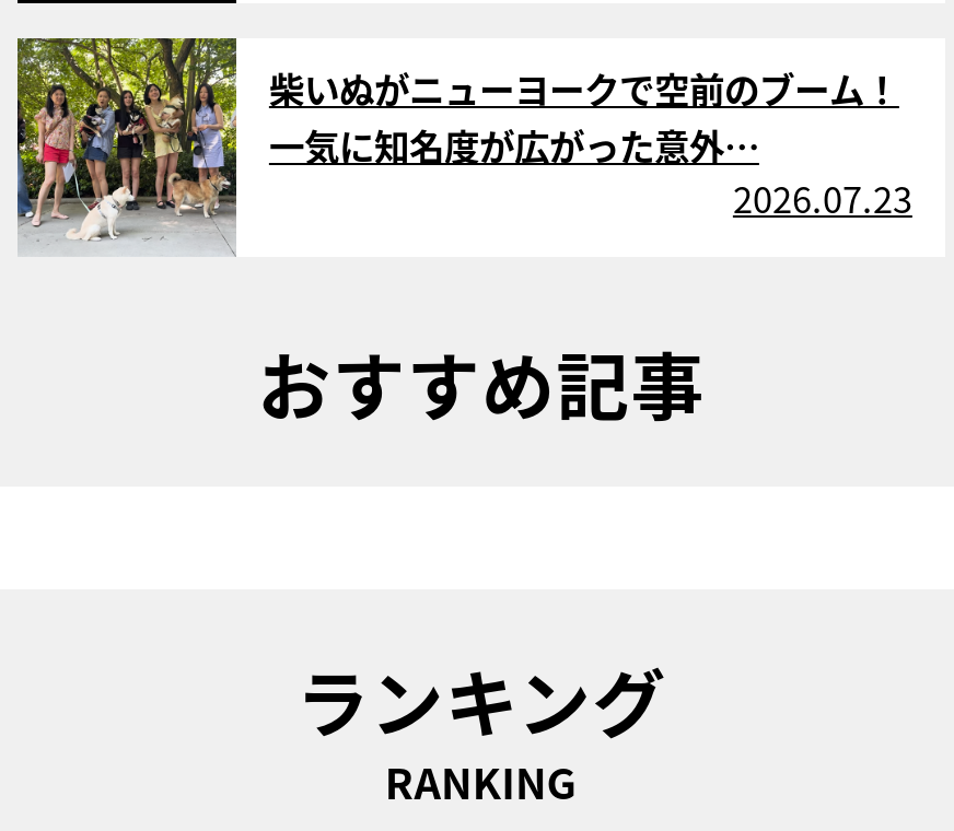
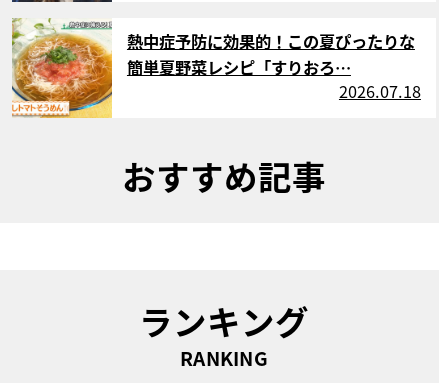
[15,36,912,257] [image] | 柴いぬがニューヨークで空前のブーム！ | 一気に知名度が広がった意外… | 2026.07.23 -> [12,18,421,119] [image] | 熱中症予防に効果的！この夏ぴったりな | 簡単夏野菜レシピ「すりおろ… | 2026.07.18

